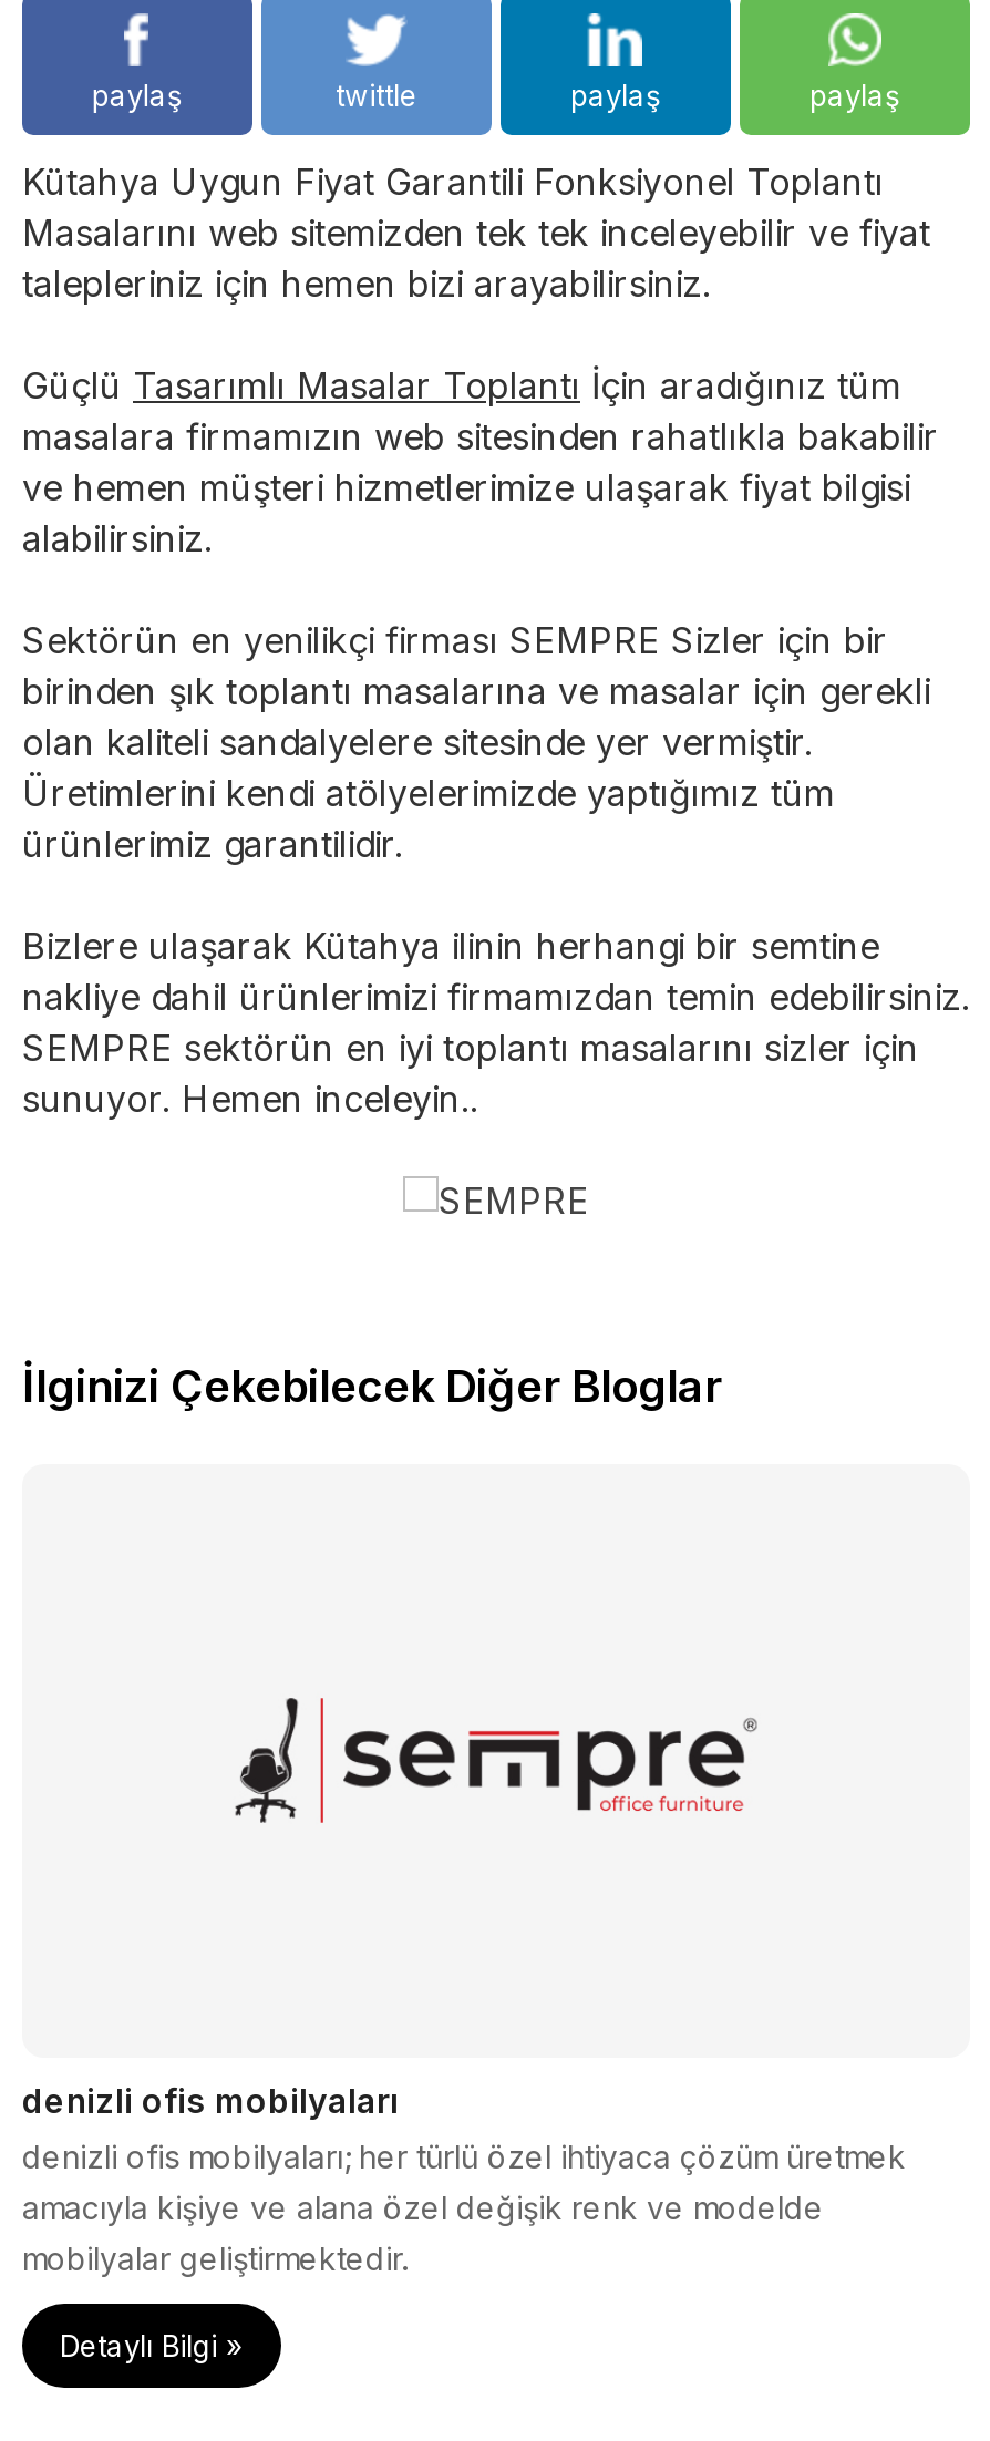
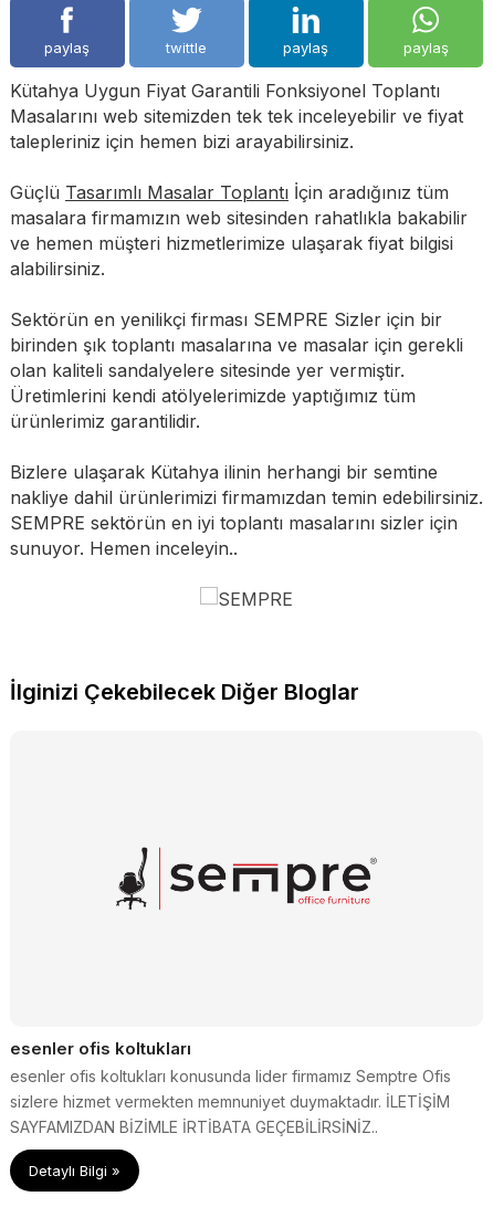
[22,2080,906,2277] denizli ofis mobilyaları | denizli ofis mobilyaları; her türlü özel ihtiyaca çözüm üretmek | amacıyla kişiye ve alana özel değişik renk ve modelde | mobilyalar geliştirmektedir. -> [10,1038,451,1136] esenler ofis koltukları | esenler ofis koltukları konusunda lider firmamız Semptre Ofis | sizlere hizmet vermekten memnuniyet duymaktadır. İLETİŞİM | SAYFAMIZDAN BİZİMLE İRTİBATA GEÇEBİLİRSİNİZ..

